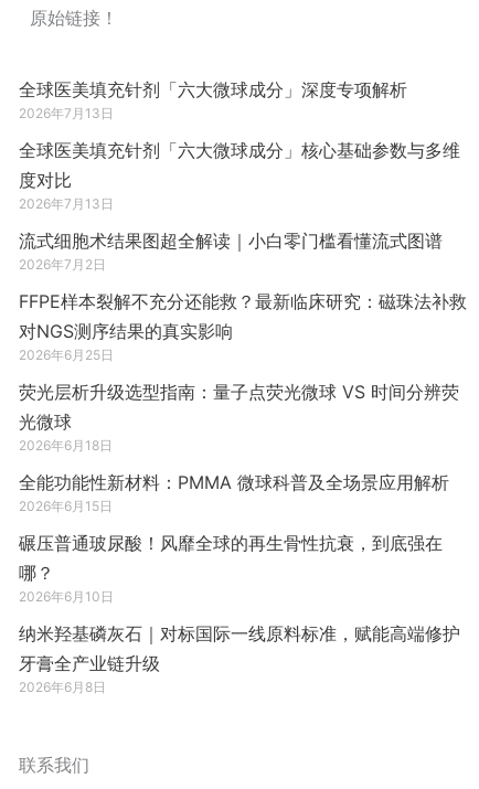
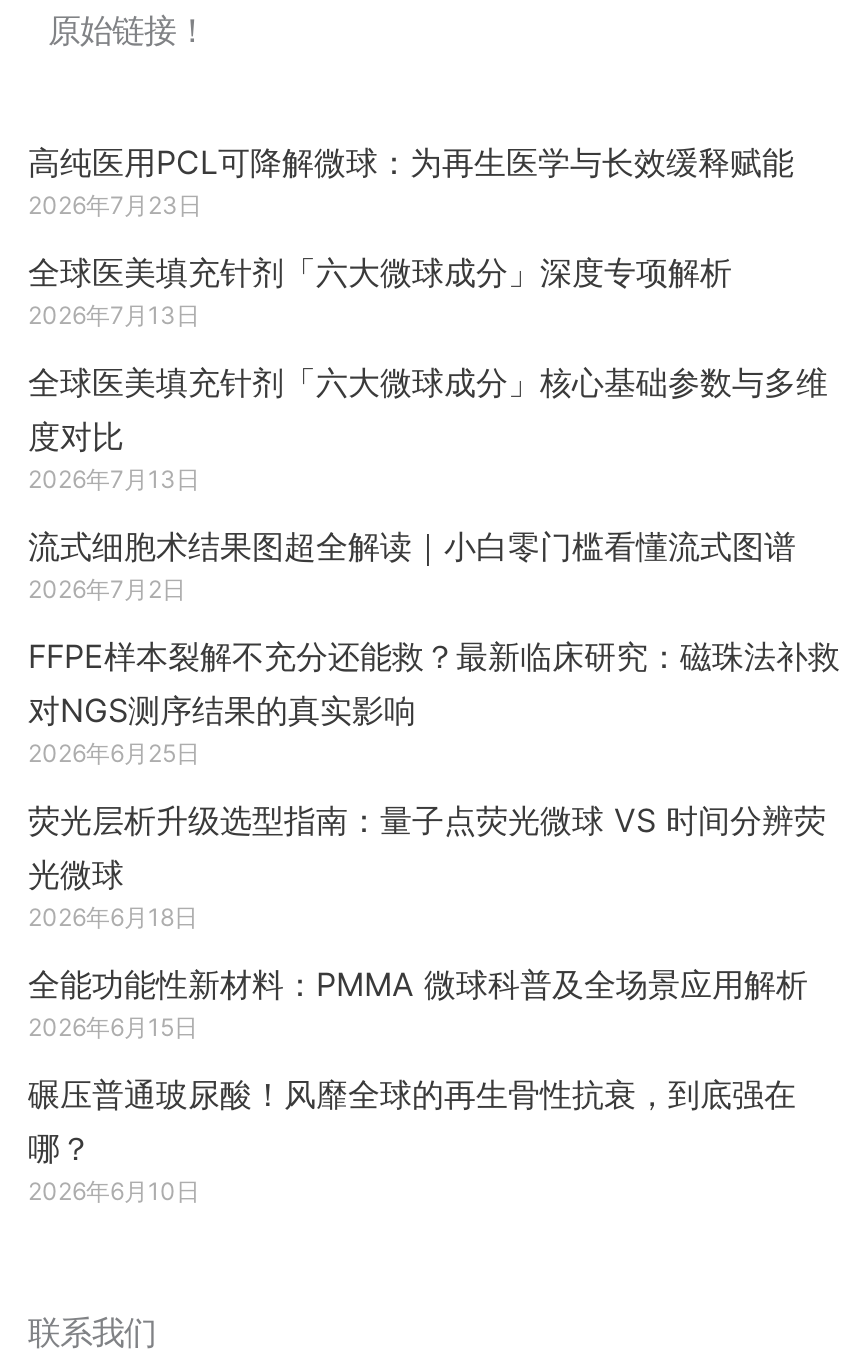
none -> [28,142,794,220] 高纯医用PCL可降解微球：为再生医学与长效缓释赋能 | 2026年7月23日
moved [19,79,467,605] -> [28,252,840,1206]: 全球医美填充针剂「六大微球成分」深度专项解析 | 2026年7月13日 | 全球医美填充针剂「六大微球成分」核心基础参数与多维 | ... | 哪？ | 2026年6月10日
[19,623,460,696] 纳米羟基磷灰石｜对标国际一线原料标准，赋能高端修护 | 牙膏全产业链升级 | 2026年6月8日 -> none

